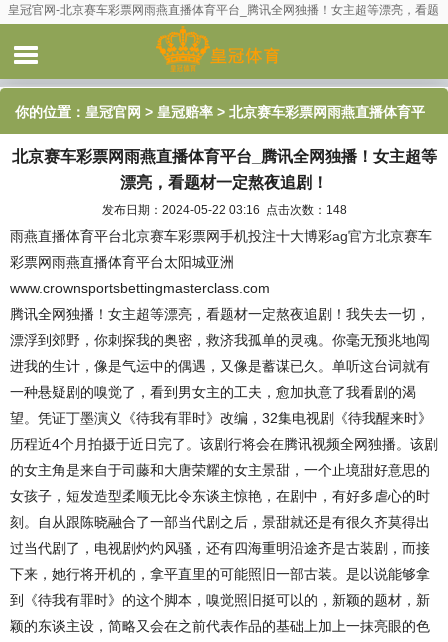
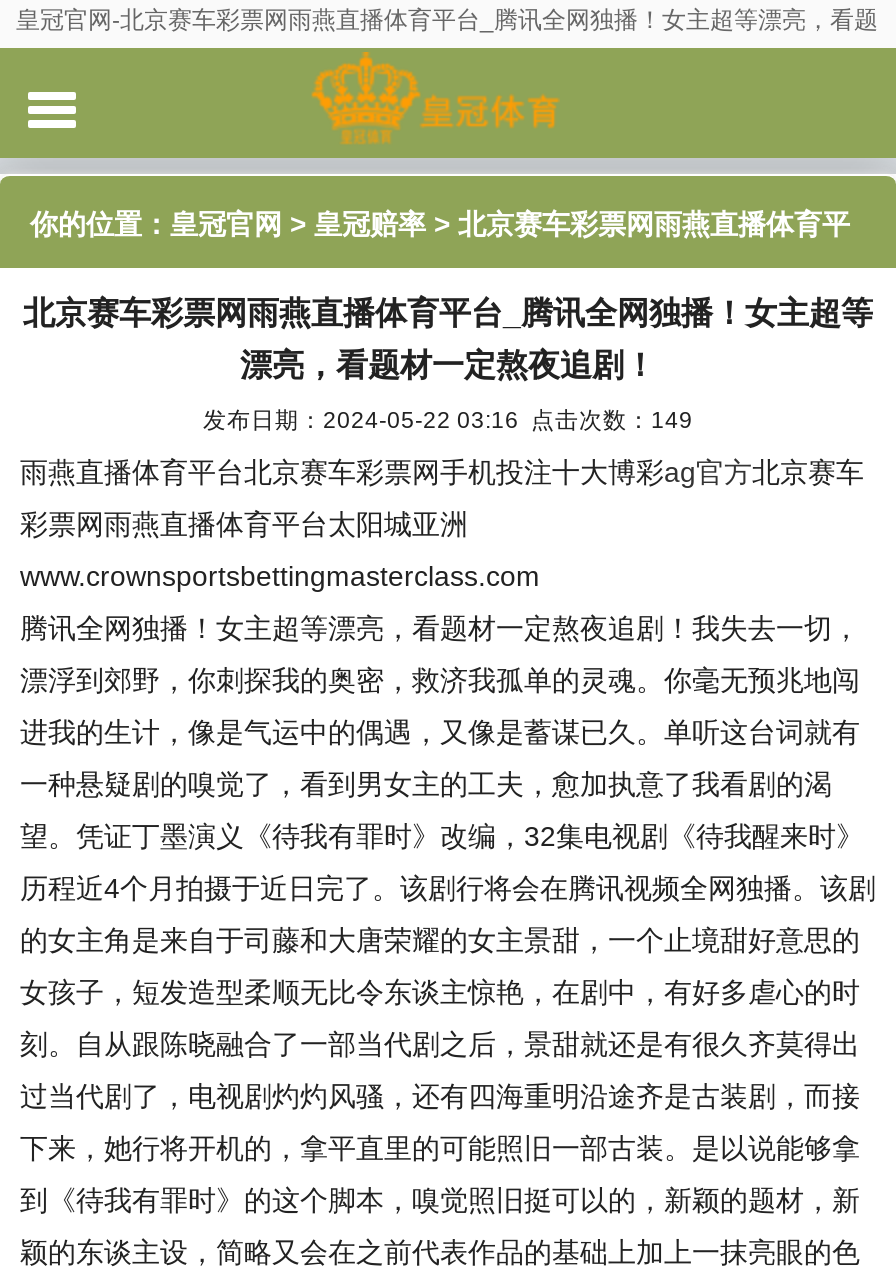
[101,203,346,216] 发布日期：2024-05-22 03:16 点击次数：148 -> [203,406,693,432] 发布日期：2024-05-22 03:16 点击次数：149

